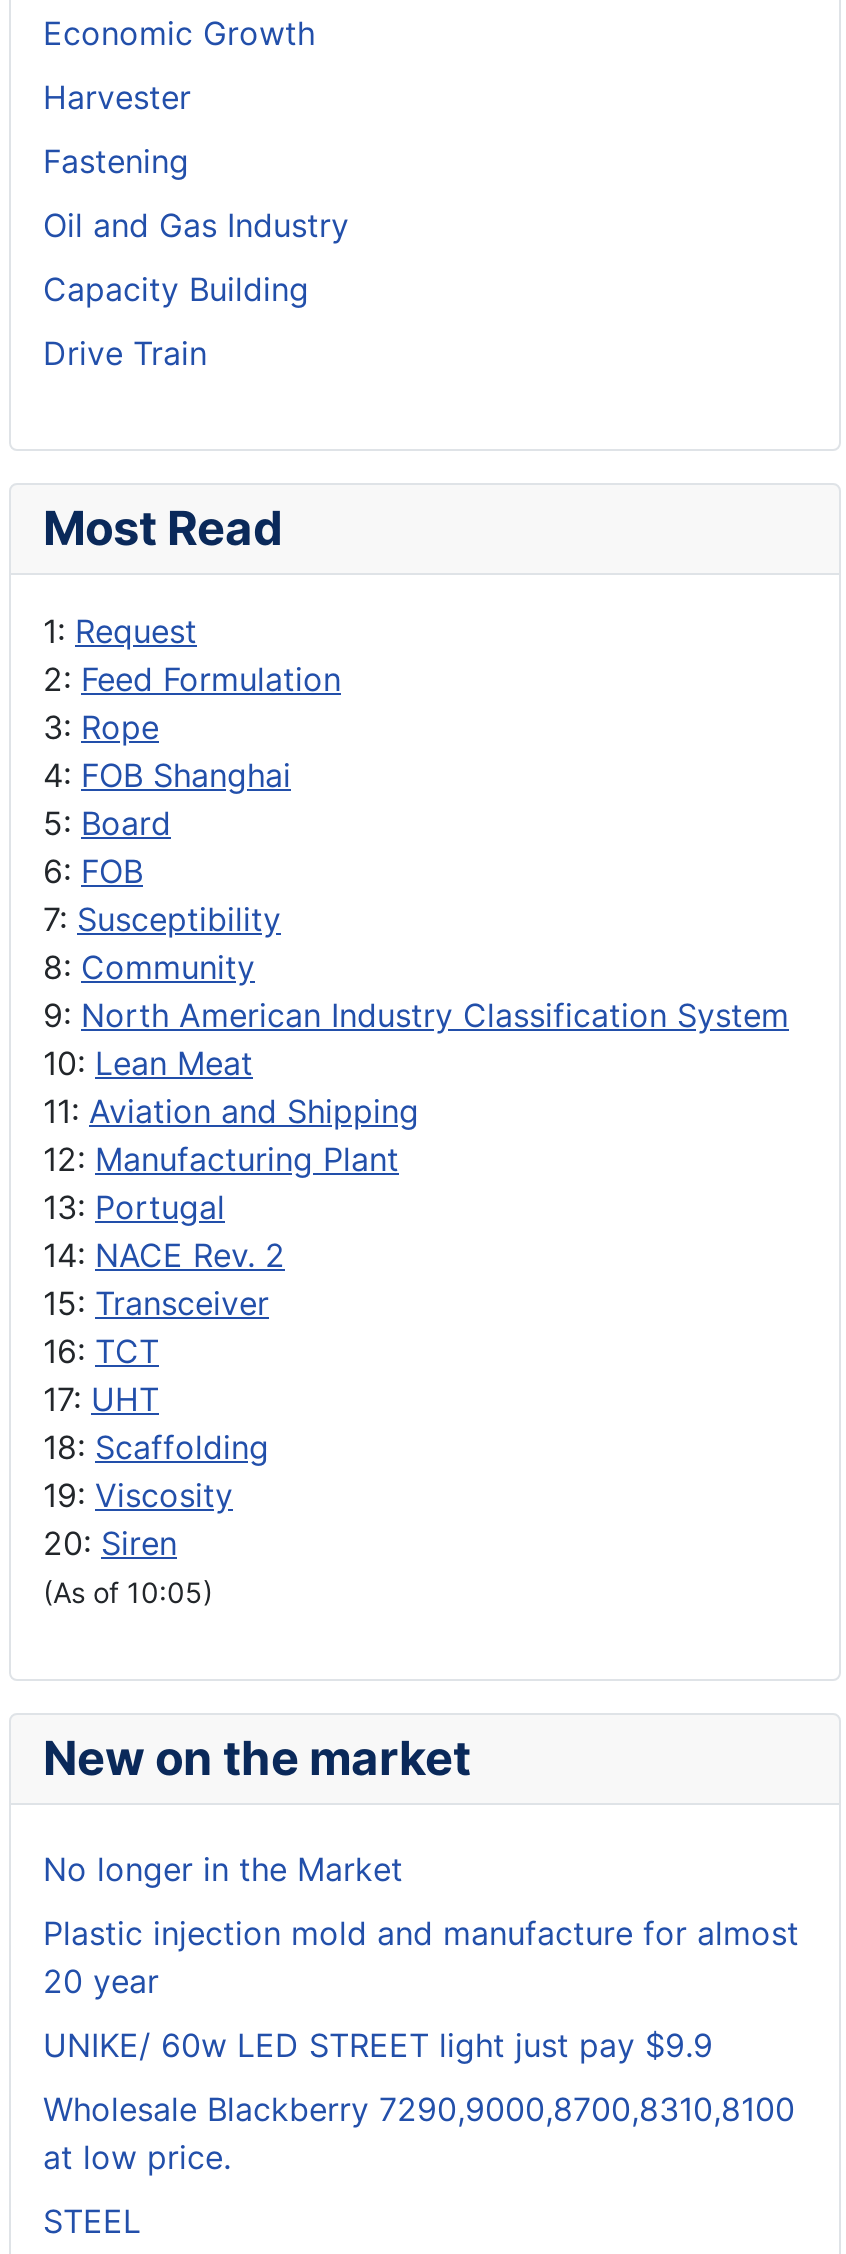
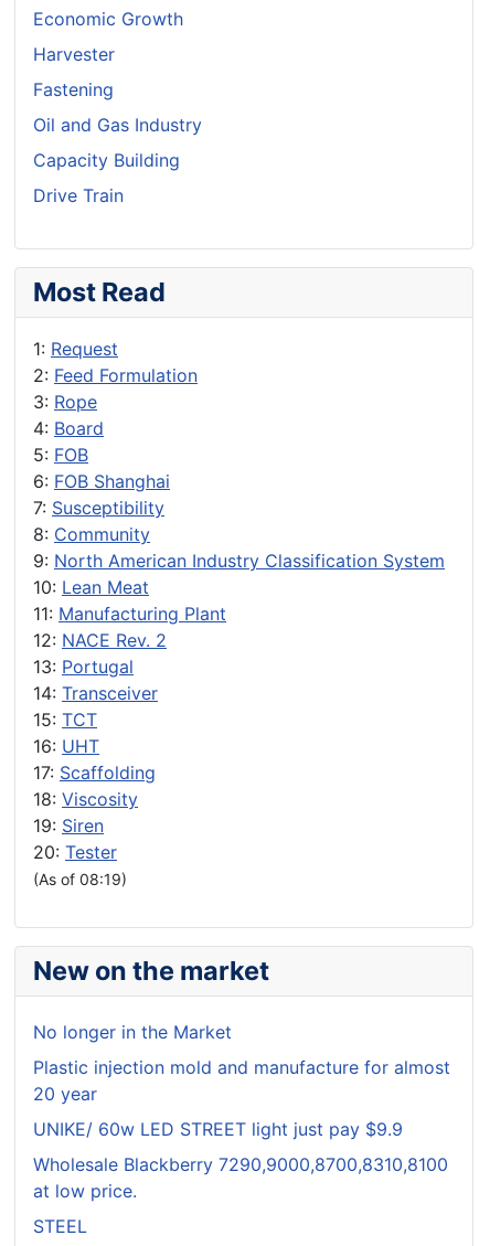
[43,755,291,891] 4: FOB Shanghai | 5: Board | 6: FOB -> [33,417,170,492] 4: Board | 5: FOB | 6: FOB Shanghai
[43,1091,419,1179] 11: Aviation and Shipping | 12: Manufacturing Plant -> [33,603,226,651] 11: Manufacturing Plant | 12: NACE Rev. 2
[43,1235,285,1609] 14: NACE Rev. 2 | 15: Transceiver | 16: TCT | 17: UHT | 18: Scaffolding | 19: Viscosity | 20: Siren | (As of 10:05) -> [33,682,158,889] 14: Transceiver | 15: TCT | 16: UHT | 17: Scaffolding | 18: Viscosity | 19: Siren | 20: Tester | (As of 08:19)

